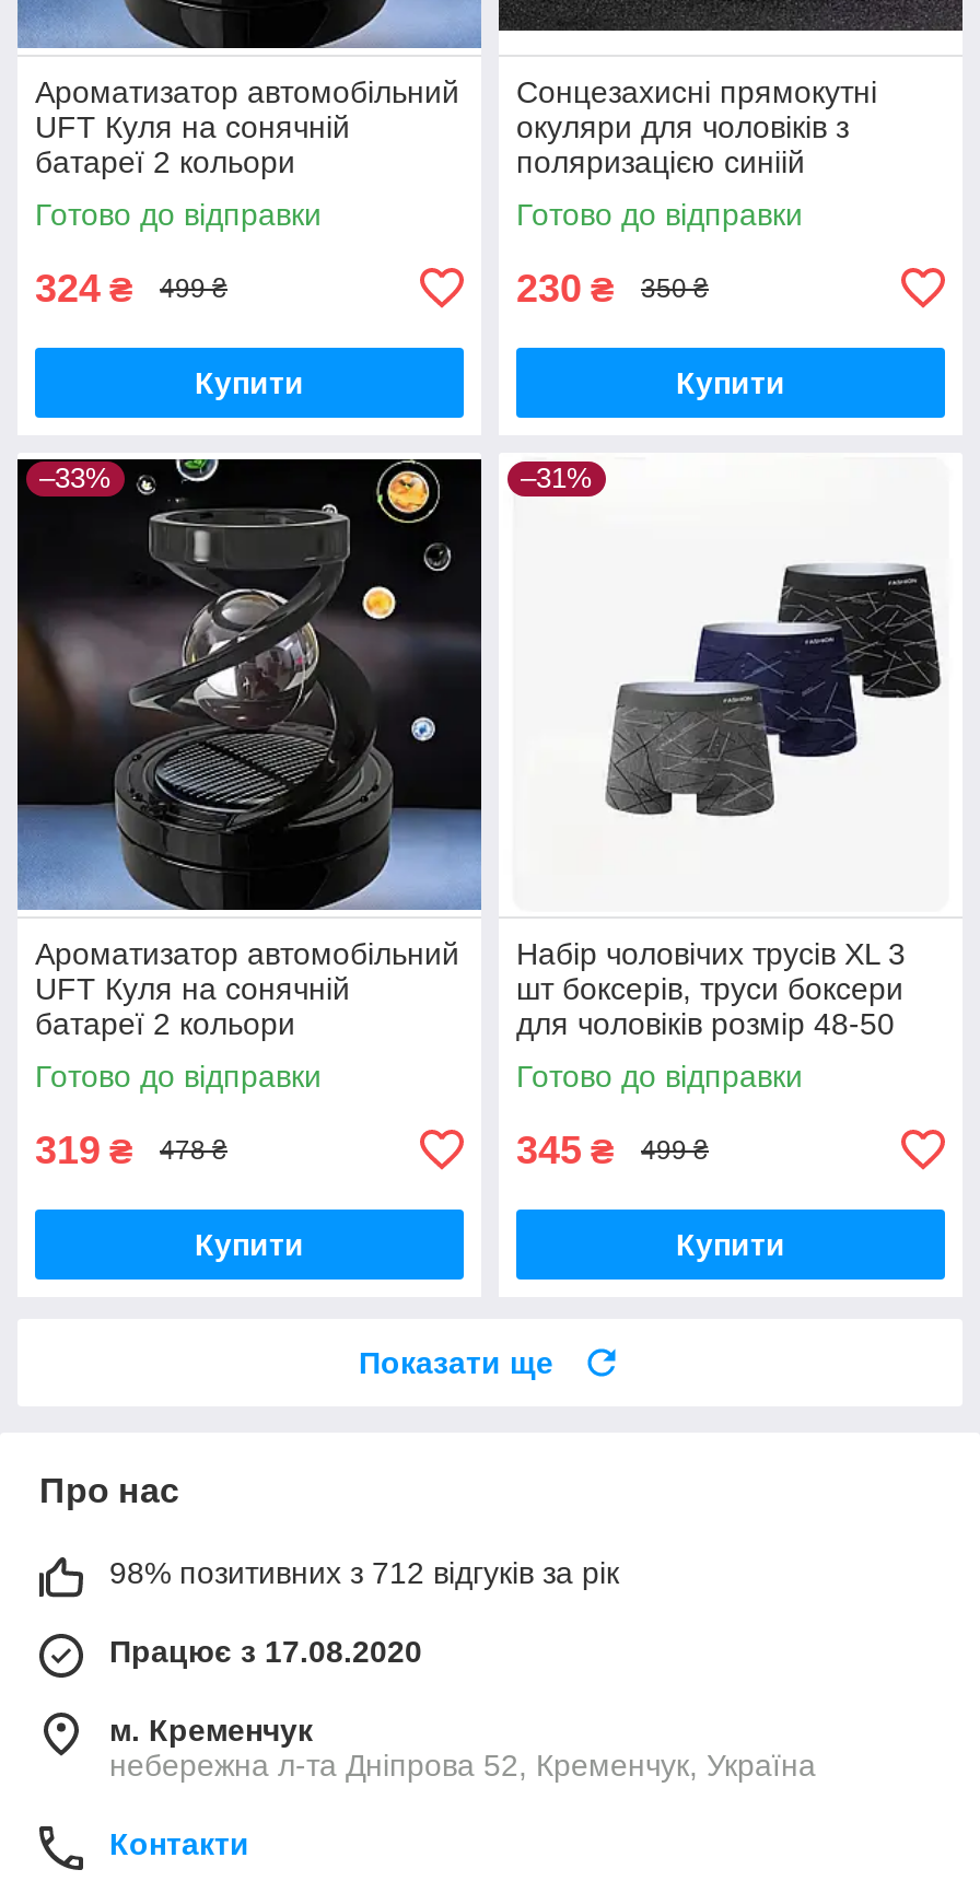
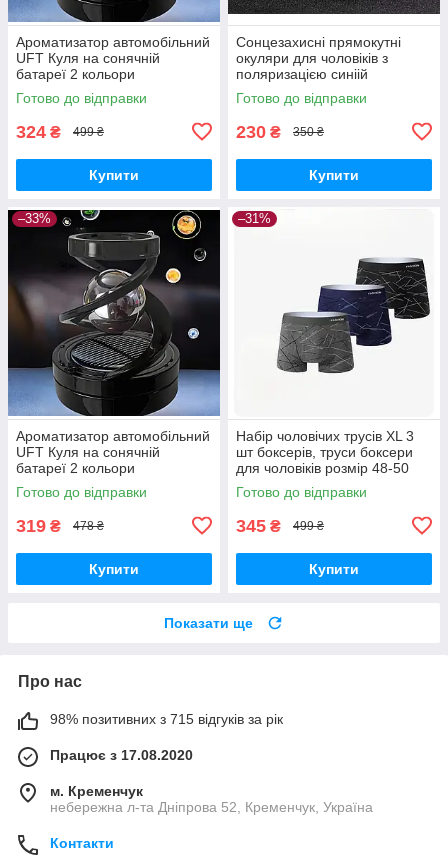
[109,1555,619,1590] 98% позитивних з 712 відгуків за рік -> [50,711,283,727] 98% позитивних з 715 відгуків за рік

